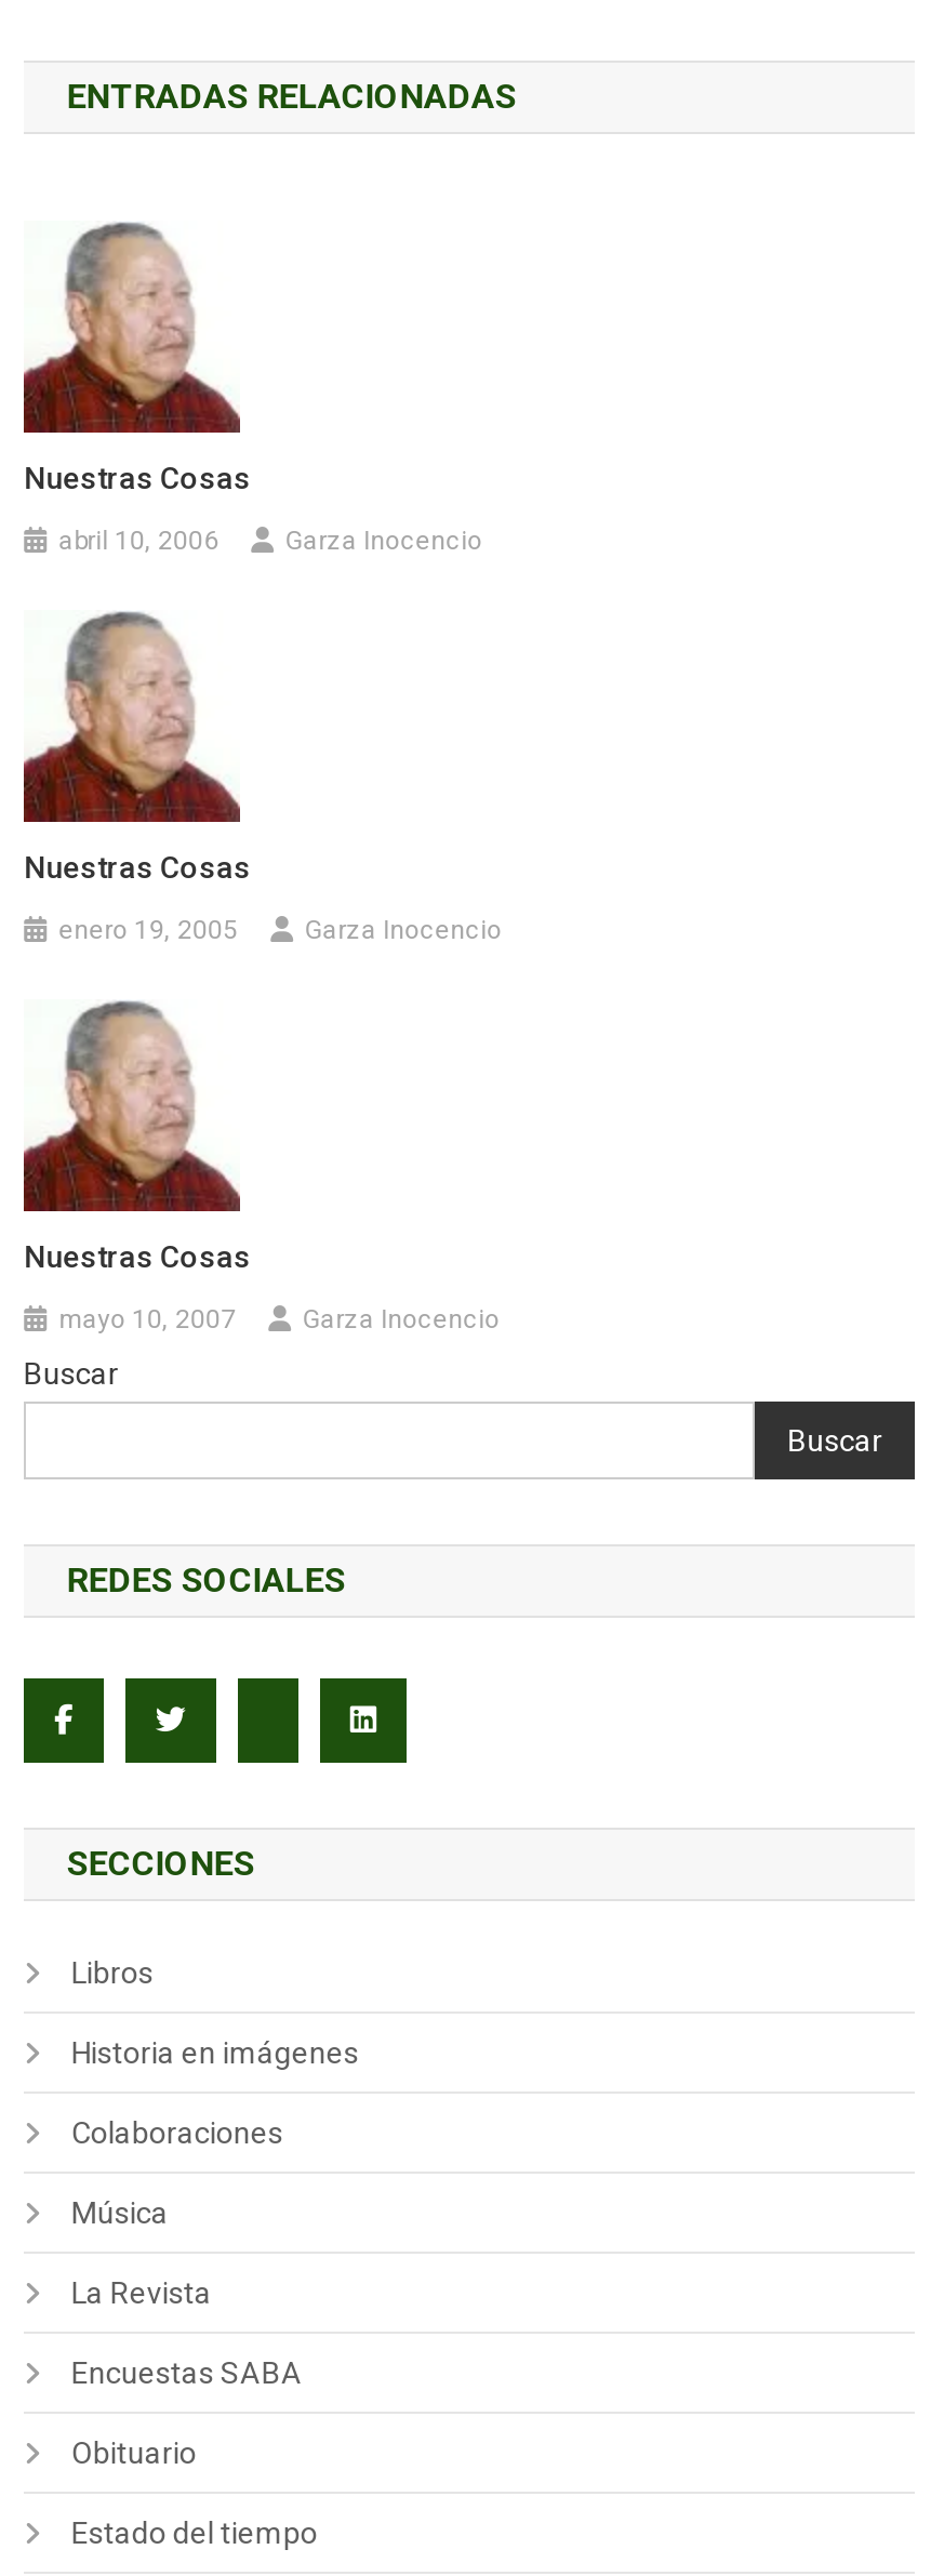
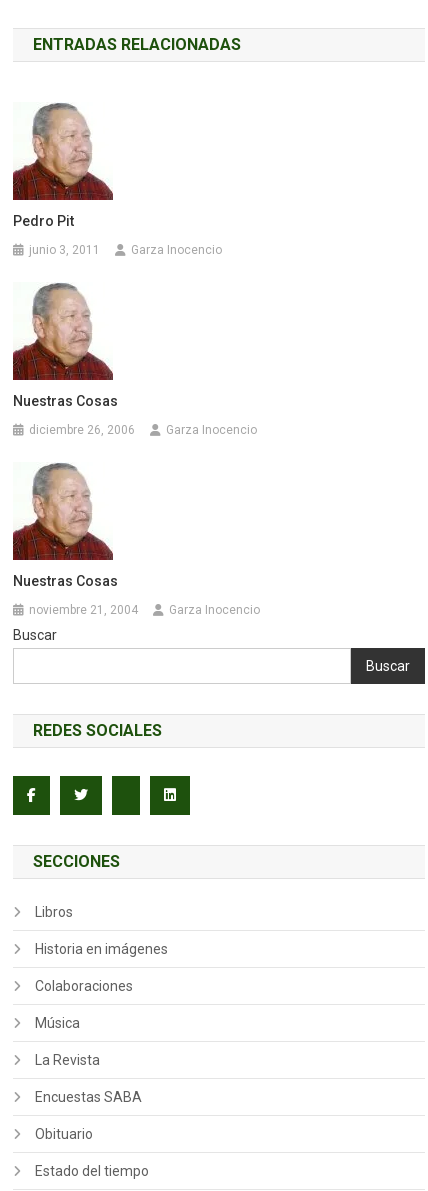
[24,461,251,495] Nuestras Cosas -> [13,213,74,229] Pedro Pit
[59,526,219,556] abril 10, 2006 -> [29,243,100,257] junio 3, 2011
[59,915,238,945] enero 19, 2005 -> [29,423,135,437] diciembre 26, 2006
[59,1304,236,1335] mayo 10, 2007 -> [29,603,138,617] noviembre 21, 2004

